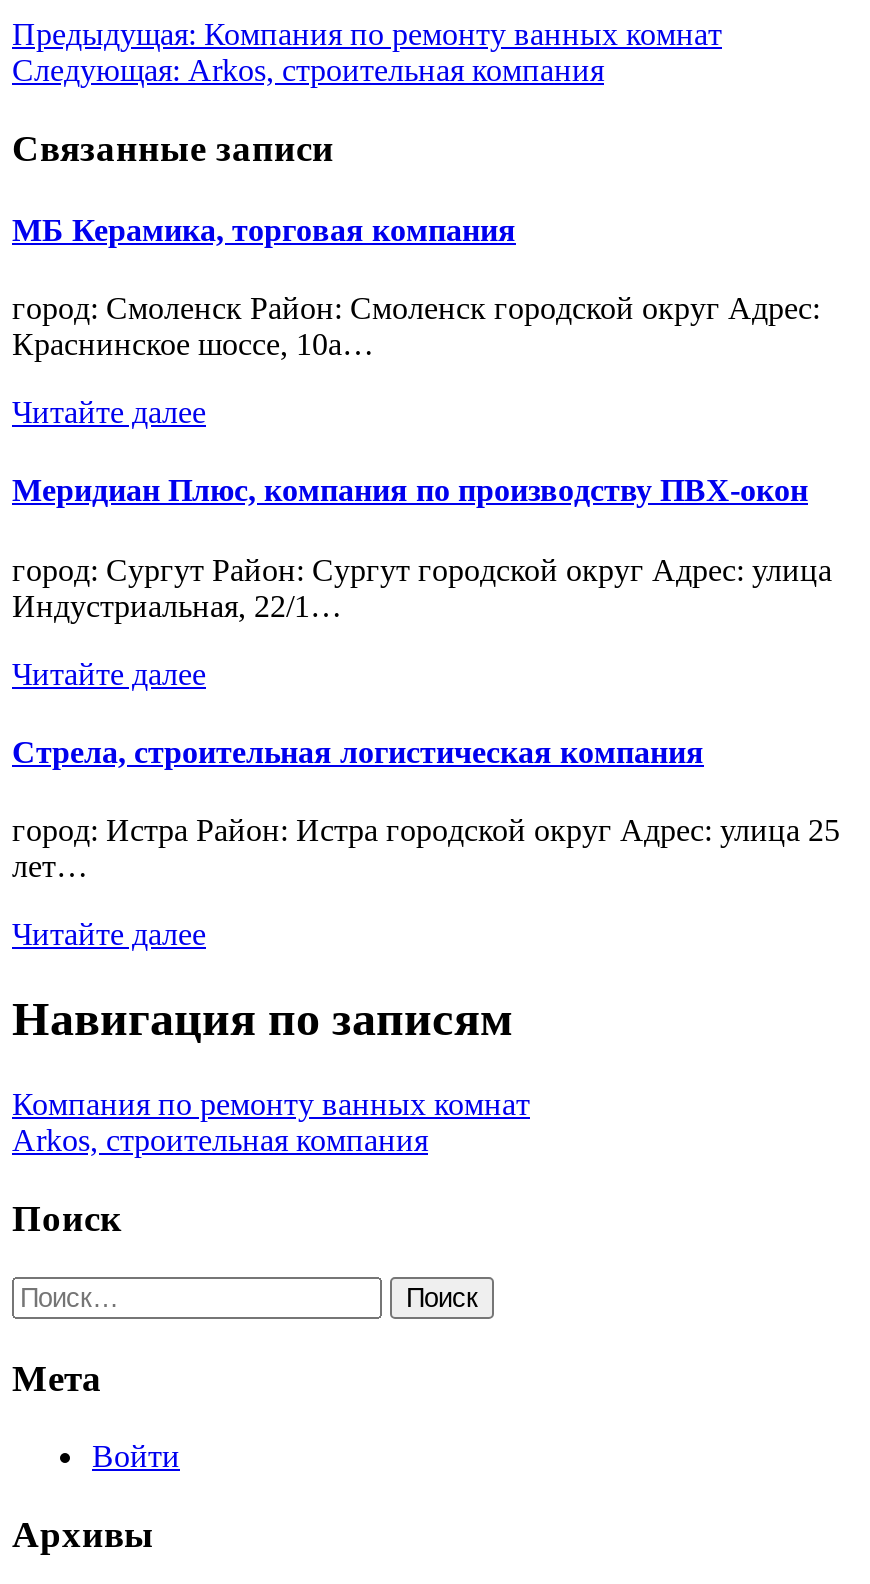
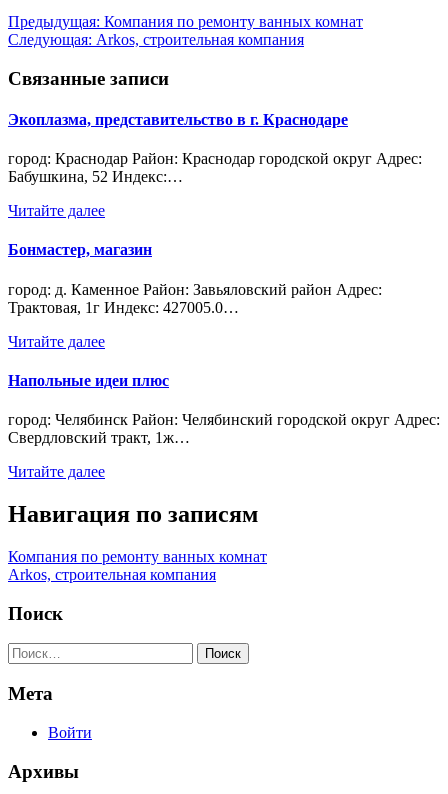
[12,213,516,247] МБ Керамика, торговая компания -> [8,111,348,128] Экоплазма, представительство в г. Краснодаре
[12,291,820,361] город: Смоленск Район: Смоленск городской округ Адрес: | Краснинское шоссе, 10а… -> [8,150,422,185] город: Краснодар Район: Краснодар городской округ Адрес: | Бабушкина, 52 Индекс:…
[12,474,808,508] Меридиан Плюс, компания по производству ПВХ-окон -> [8,241,152,258] Бонмастер, магазин
[12,552,832,622] город: Сургут Район: Сургут городской округ Адрес: улица | Индустриальная, 22/1… -> [8,281,382,316] город: д. Каменное Район: Завьяловский район Адрес: | Трактовая, 1г Индекс: 427005.0…
[12,735,704,769] Стрела, строительная логистическая компания -> [8,372,169,389] Напольные идеи плюс
[12,813,840,883] город: Истра Район: Истра городской округ Адрес: улица 25 | лет… -> [8,411,440,446] город: Челябинск Район: Челябинский городской округ Адрес: | Свердловский тракт, 1ж…

